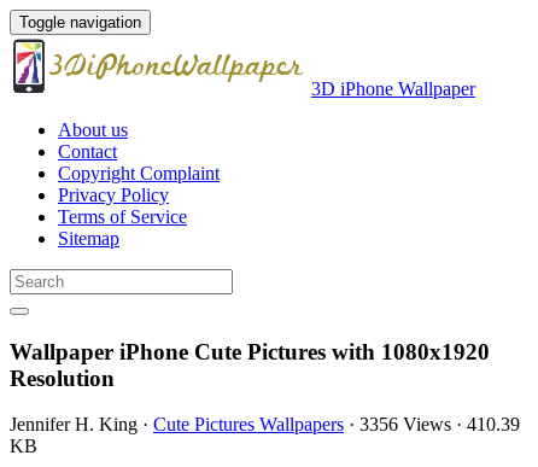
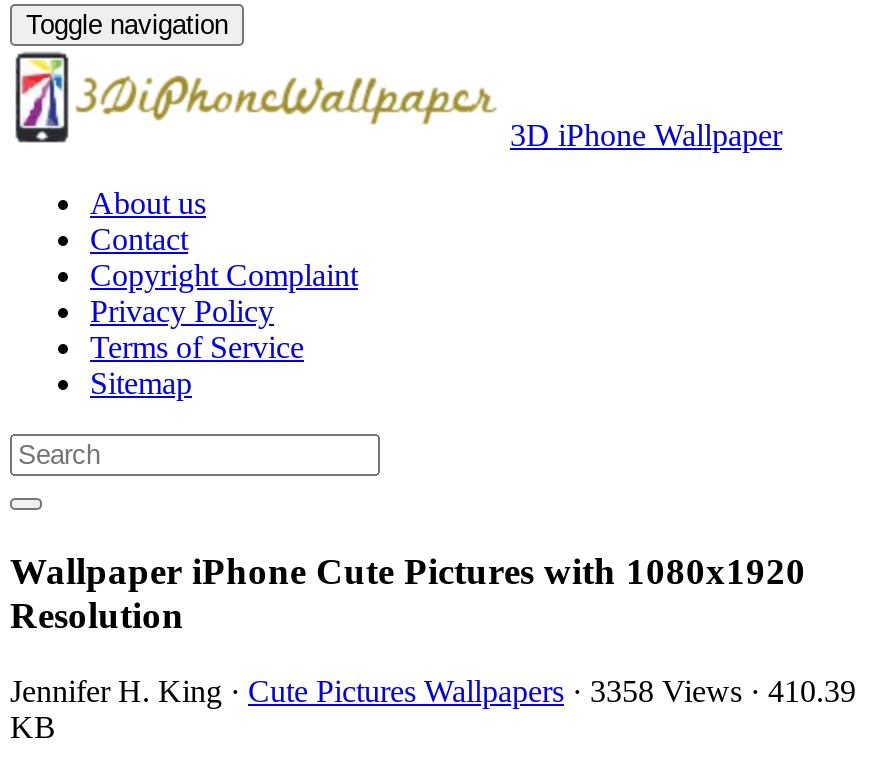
[10,414,520,435] Jennifer H. King · Cute Pictures Wallpapers · 3356 Views · 410.39 -> [10,675,856,709] Jennifer H. King · Cute Pictures Wallpapers · 3358 Views · 410.39

